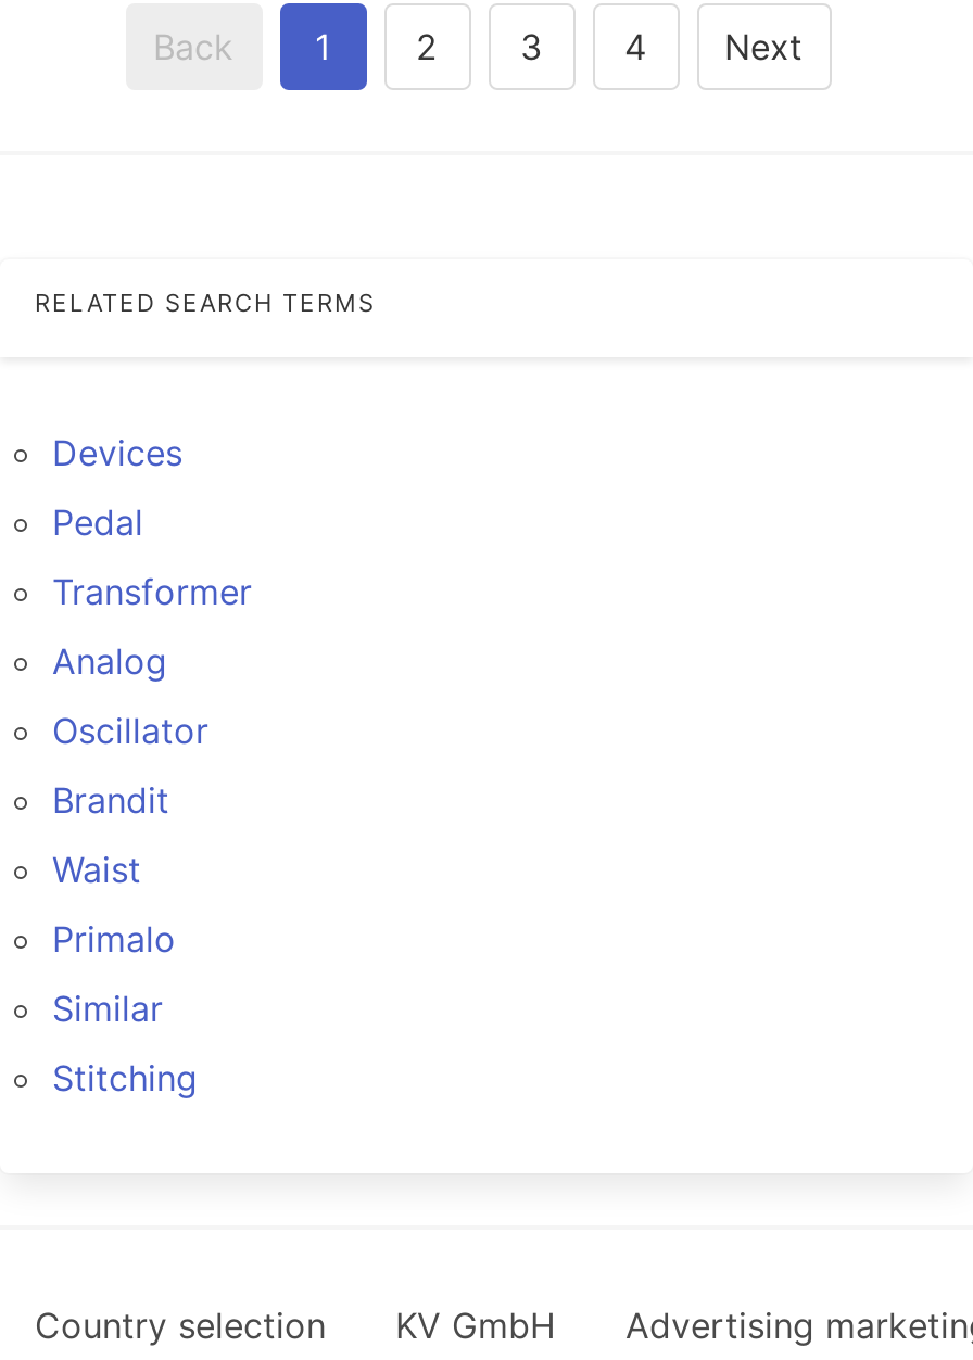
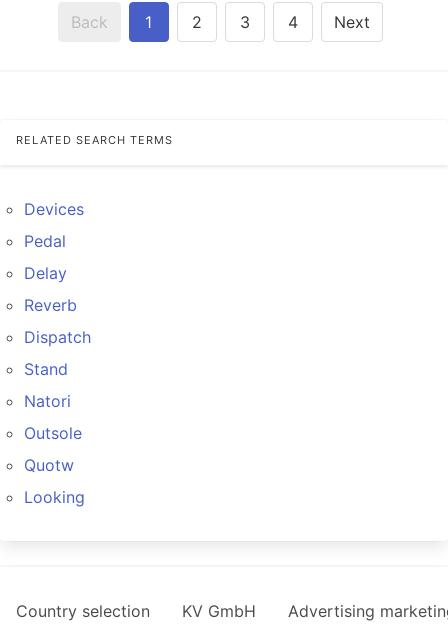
[52,570,252,613] Transformer -> [24,263,67,283] Delay
[52,639,167,683] Analog -> [24,295,77,315] Reverb
[52,709,208,752] Oscillator -> [24,327,91,347] Dispatch
[52,778,169,822] Brandit -> [24,359,68,379] Stand
[52,848,141,891] Waist -> [24,391,71,411] Natori
[52,917,176,961] Primalo -> [24,423,82,443] Outsole
[52,987,163,1030] Similar -> [24,455,74,475] Quotw
[52,1056,198,1100] Stitching -> [24,487,85,507] Looking

